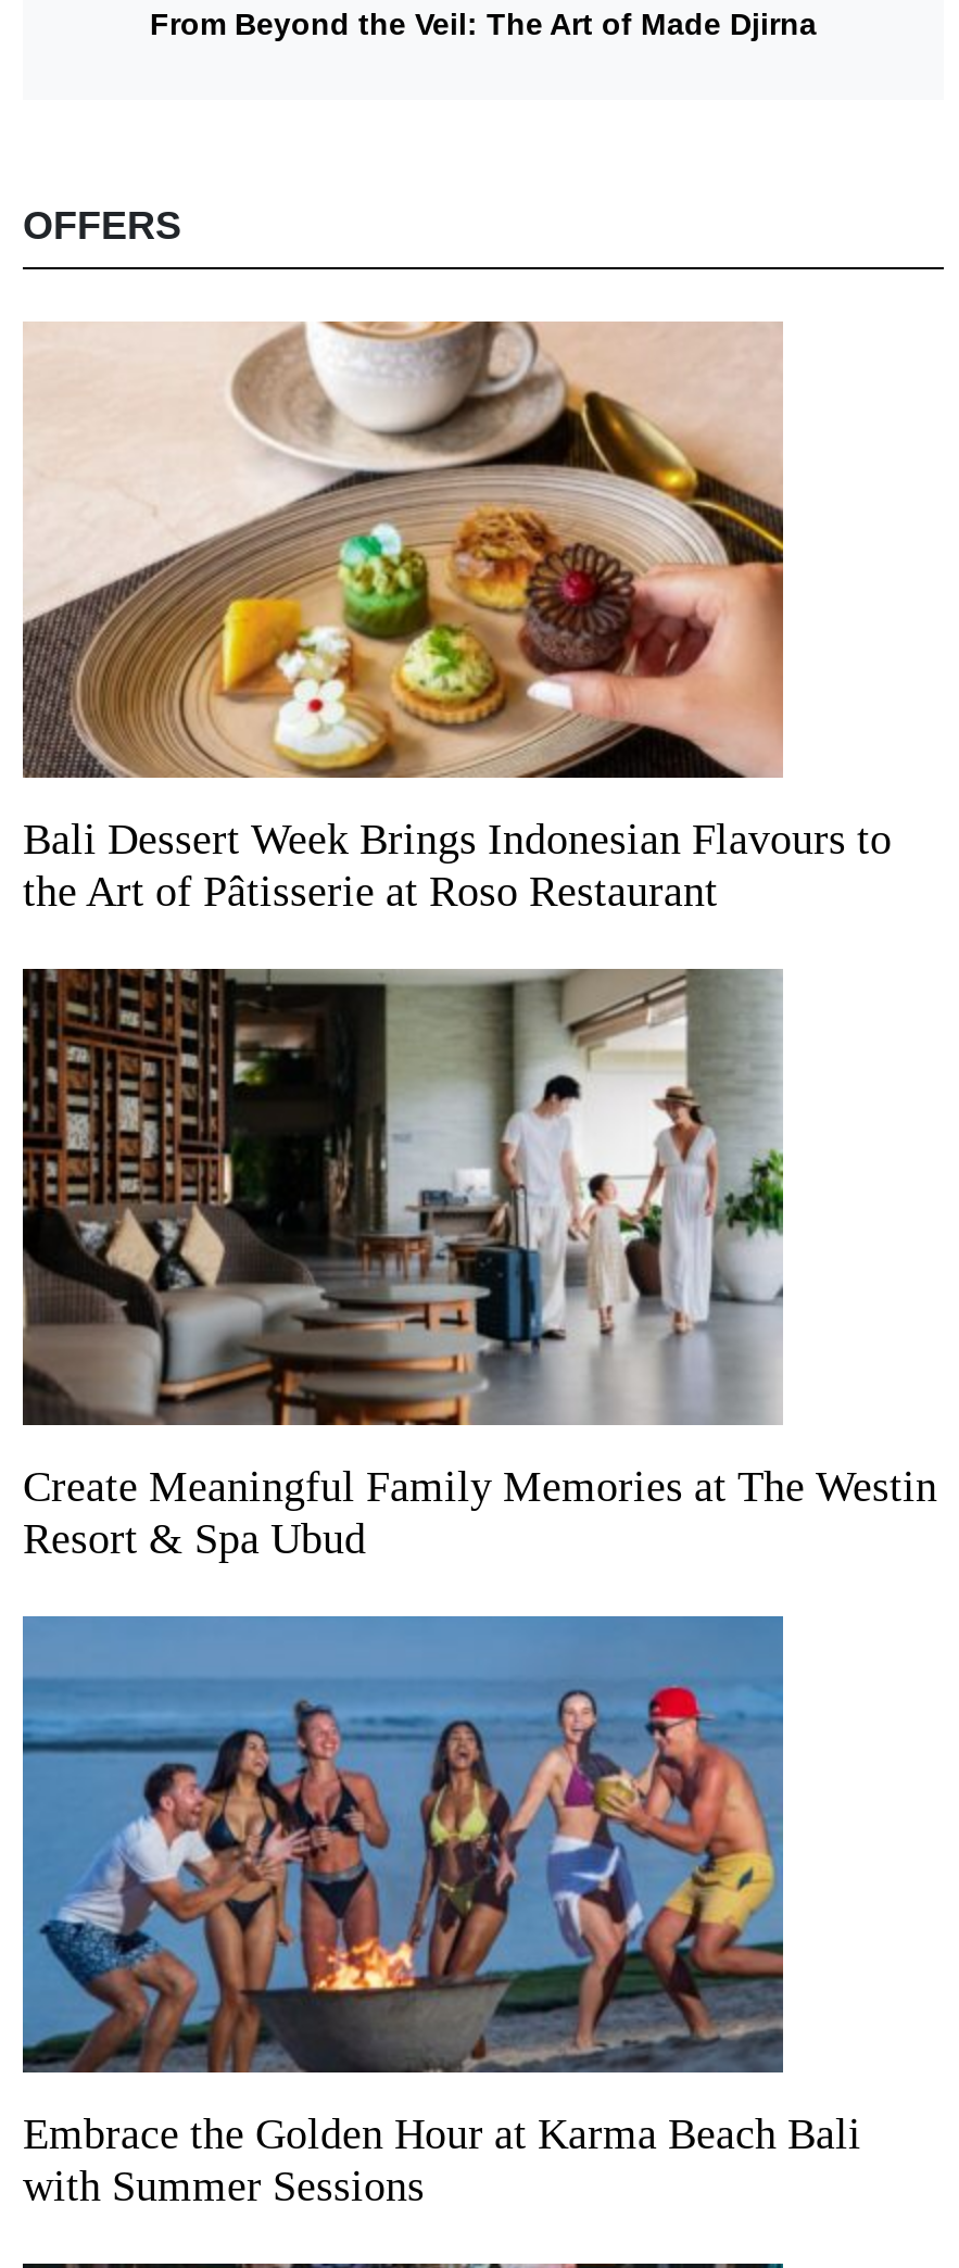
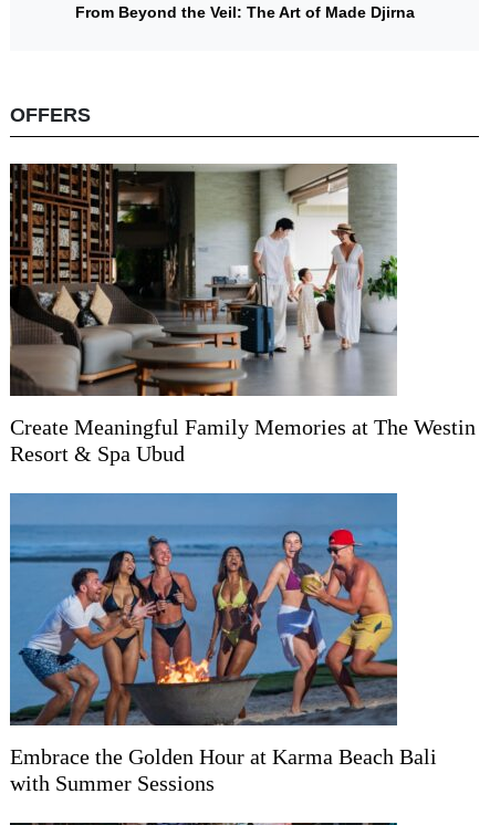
[21,322,892,915] [image] | Bali Dessert Week Brings Indonesian Flavours to | the Art of Pâtisserie at Roso Restaurant -> none

